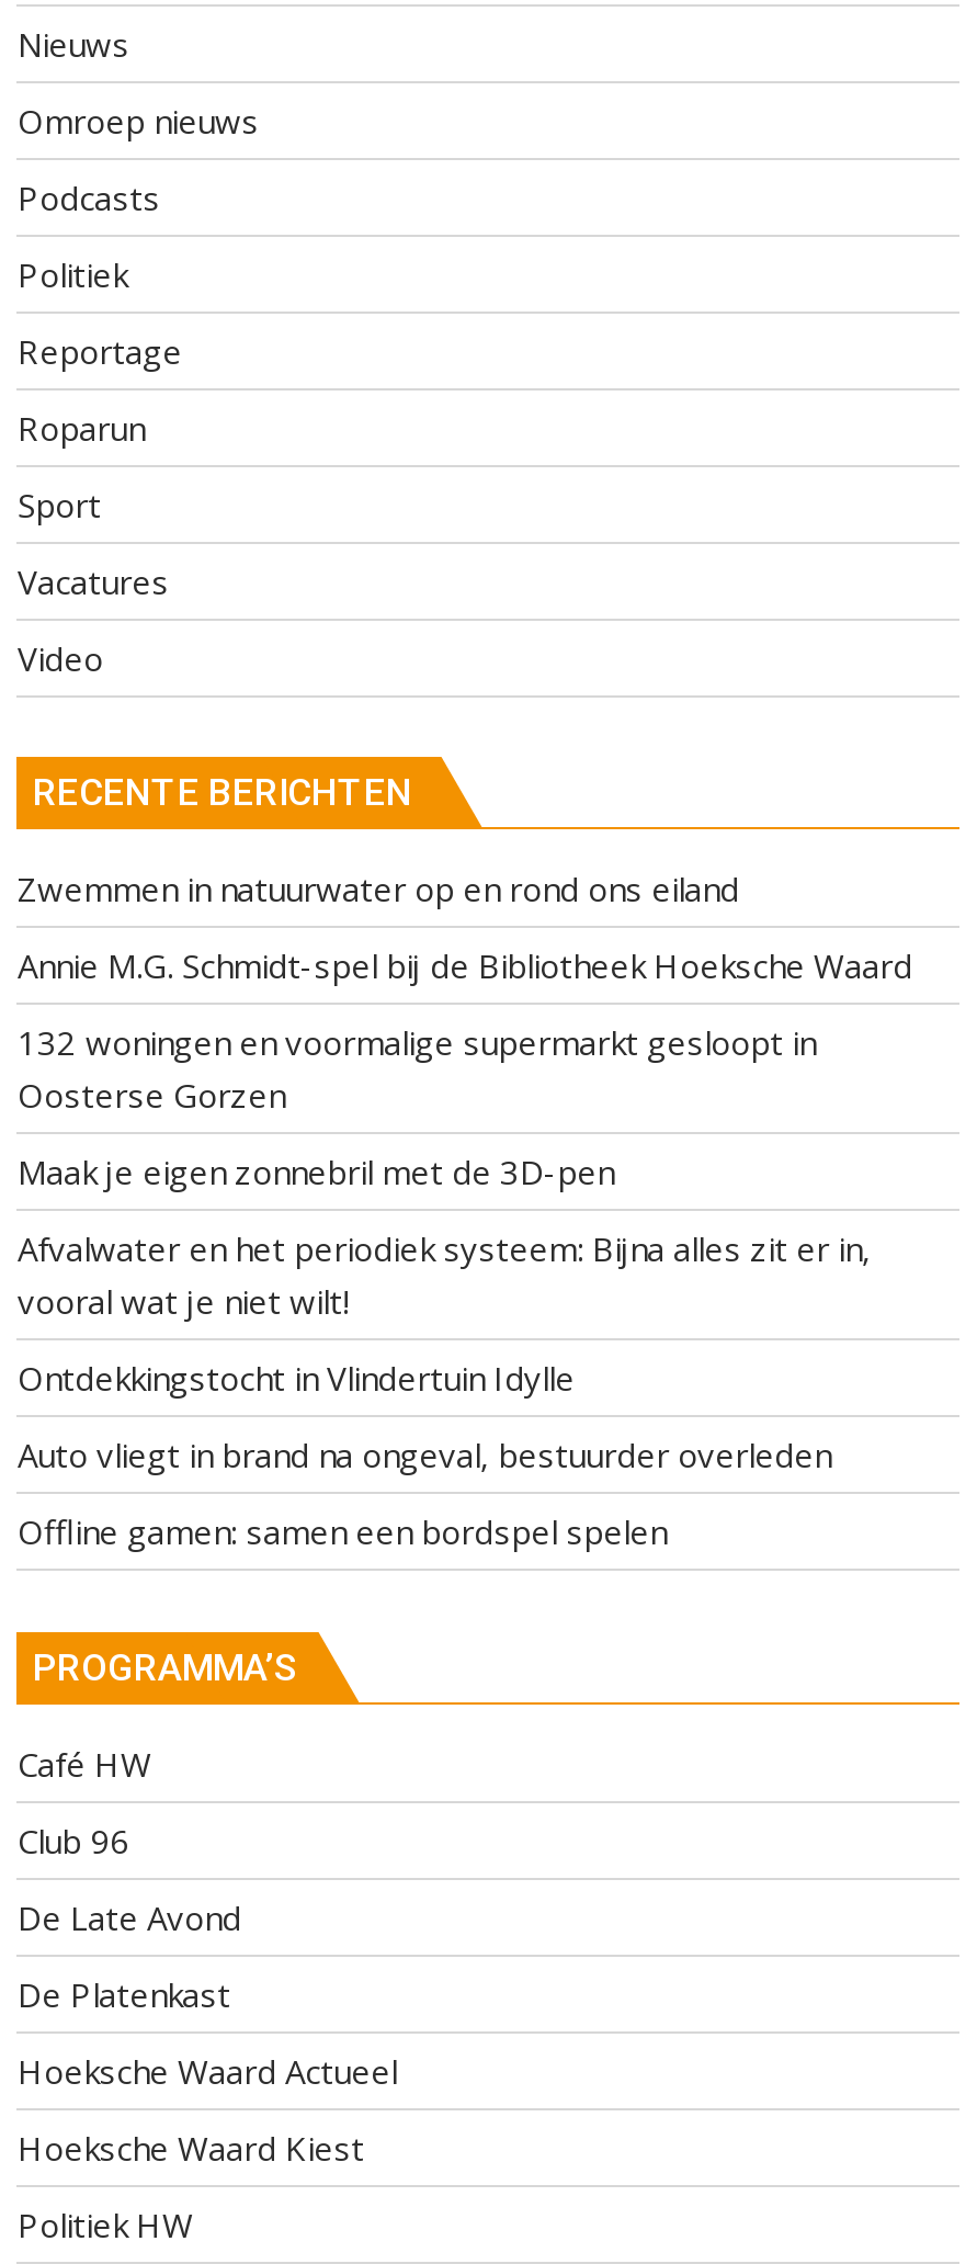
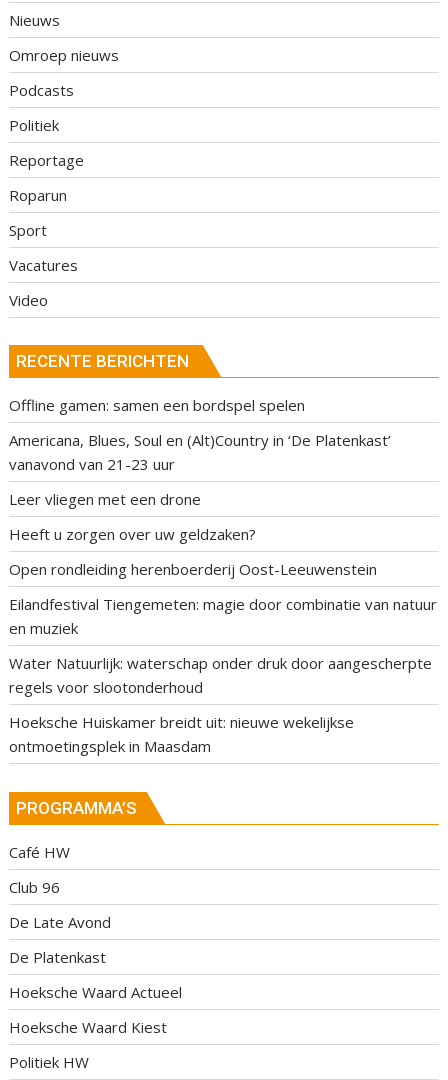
[18,867,912,1477] Zwemmen in natuurwater op en rond ons eiland | Annie M.G. Schmidt-spel bij de Bibliotheek Hoeksche Waard | 132 woningen en voormalige supermarkt gesloopt in | Oosterse Gorzen | Maak je eigen zonnebril met de 3D-pen | Afvalwater en het periodiek systeem: Bijna alles zit er in, | vooral wat je niet wilt! | Ontdekkingstocht in Vlindertuin Idylle | Auto vliegt in brand na ongeval, bestuurder overleden -> none
moved [18,1510,667,1554] -> [9,395,305,415]: Offline gamen: samen een bordspel spelen
none -> [9,430,437,756] Americana, Blues, Soul en (Alt)Country in ‘De Platenkast’ | vanavond van 21-23 uur | Leer vliegen met een drone | Heeft u zorgen over uw geldzaken? | Open rondleiding herenboerderij Oost-Leeuwenstein | Eilandfestival Tiengemeten: magie door combinatie van natuur | en muziek | Water Natuurlijk: waterschap onder druk door aangescherpte | regels voor slootonderhoud | Hoeksche Huiskamer breidt uit: nieuwe wekelijkse | ontmoetingsplek in Maasdam

